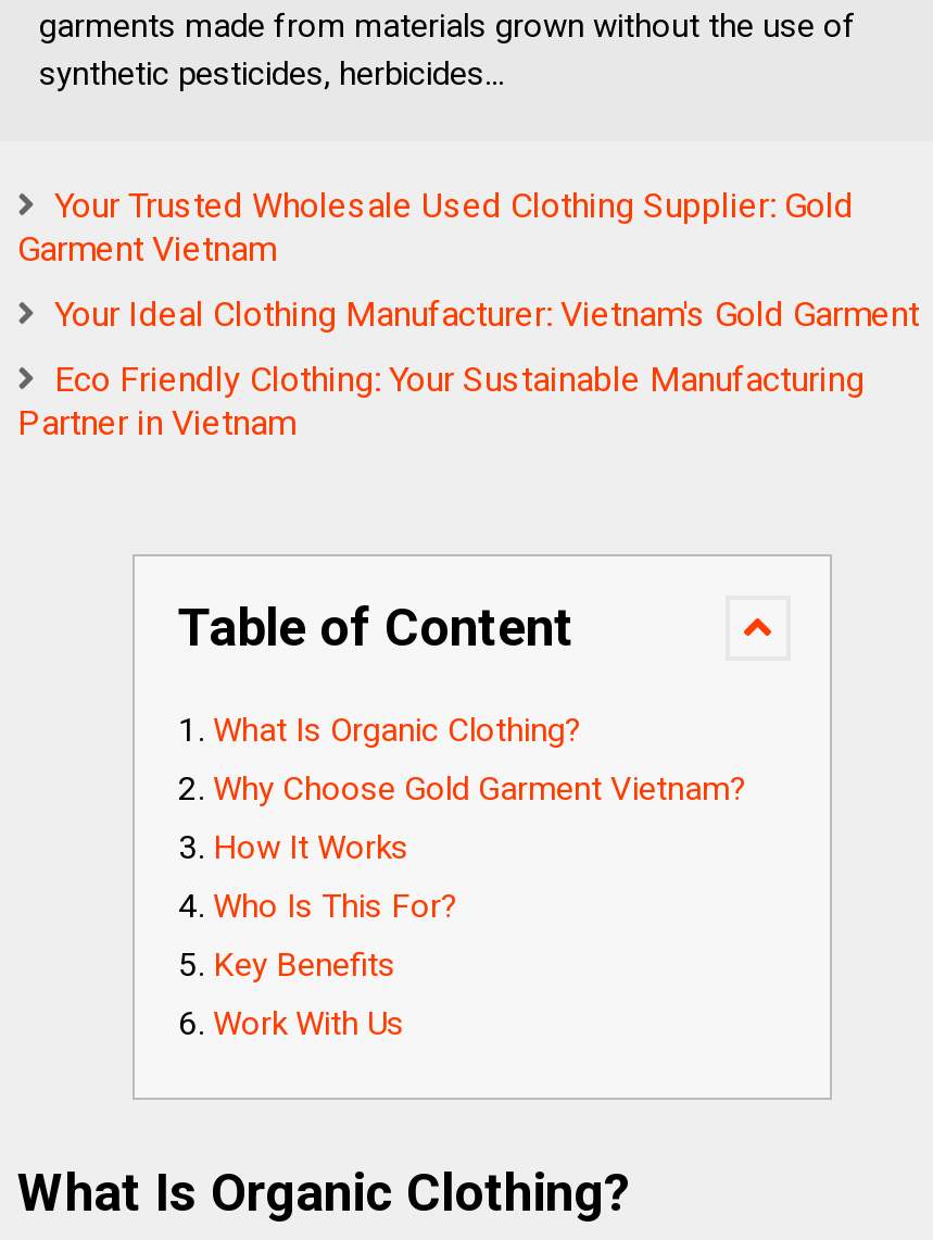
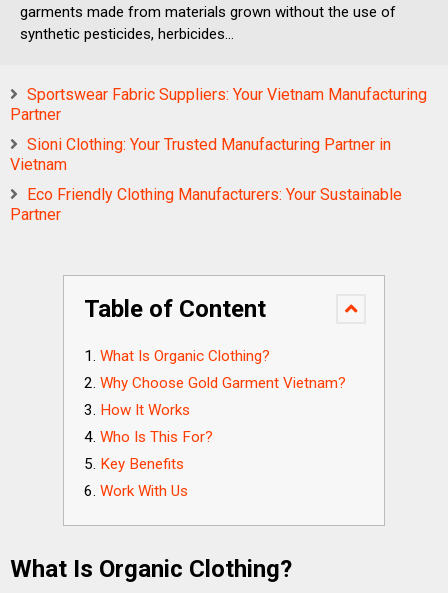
[17,185,854,270] Your Trusted Wholesale Used Clothing Supplier: Gold | Garment Vietnam -> [10,85,427,124] Sportswear Fabric Suppliers: Your Vietnam Manufacturing | Partner
[54,293,919,335] Your Ideal Clothing Manufacturer: Vietnam's Gold Garment -> [10,135,391,174] Sioni Clothing: Your Trusted Manufacturing Partner in | Vietnam
[17,359,865,443] Eco Friendly Clothing: Your Sustainable Manufacturing | Partner in Vietnam -> [10,185,402,224] Eco Friendly Clothing Manufacturers: Your Sustainable | Partner

